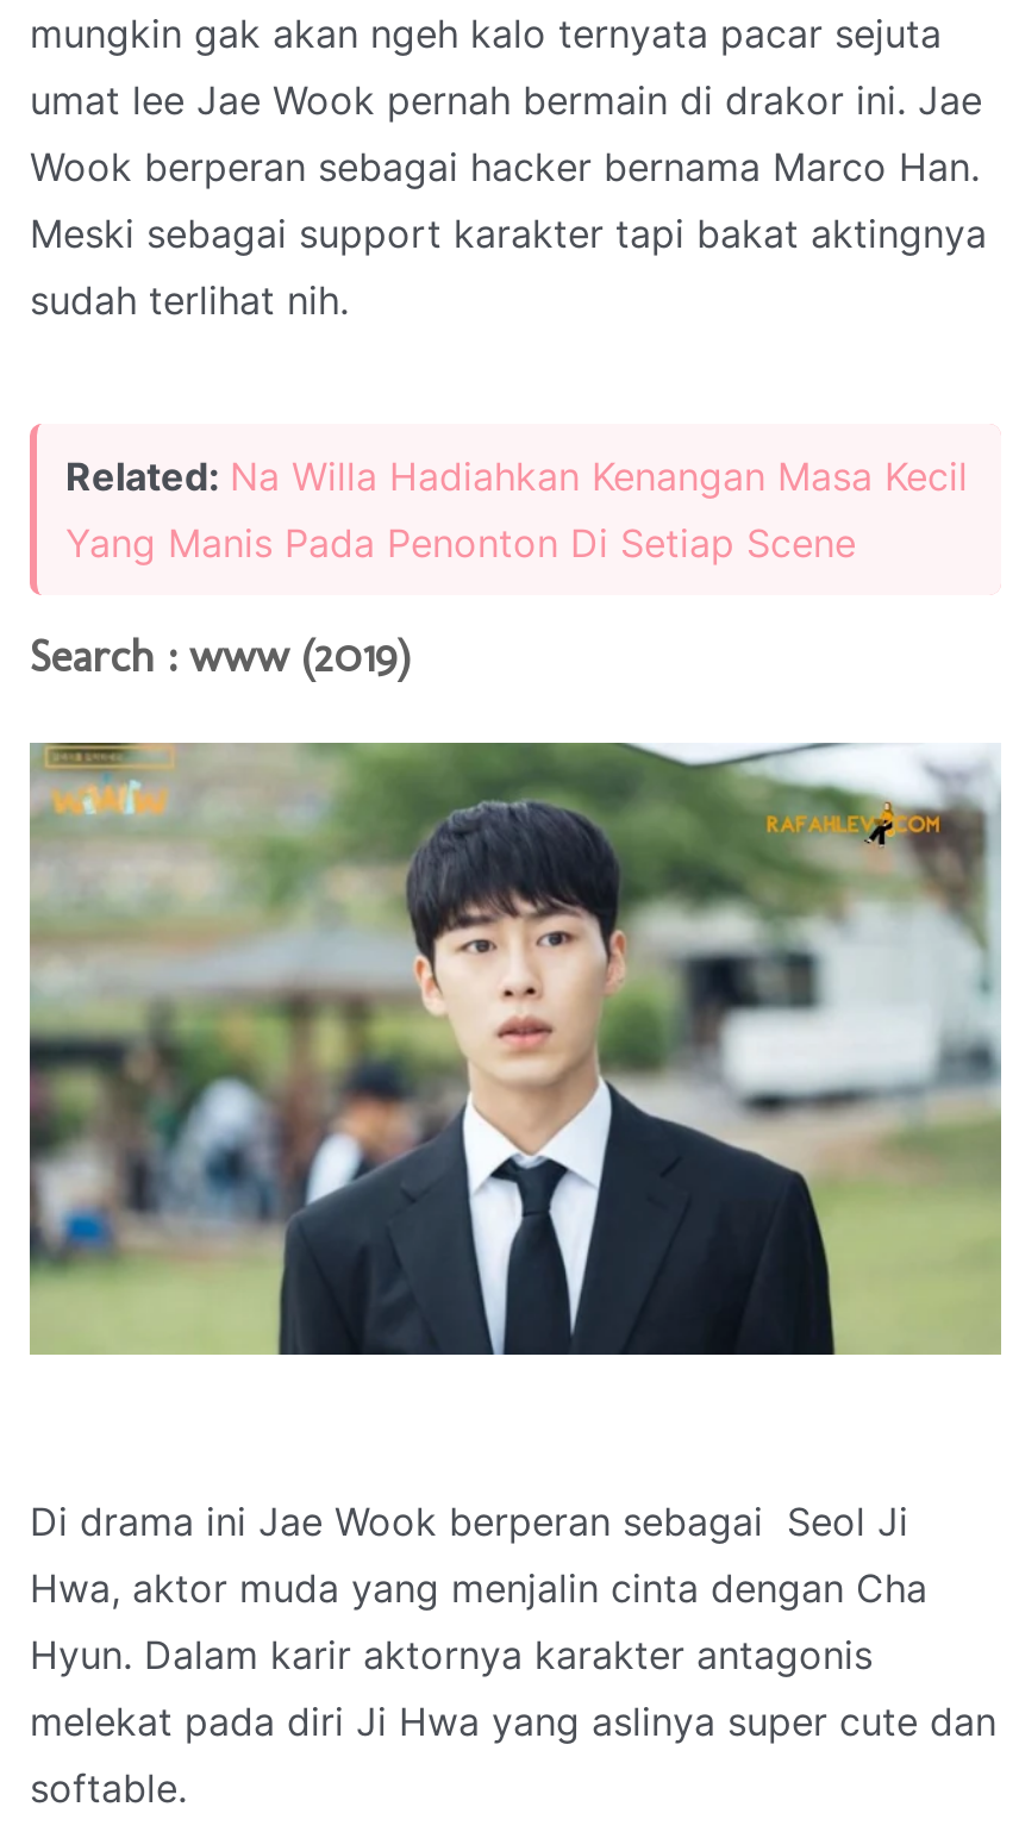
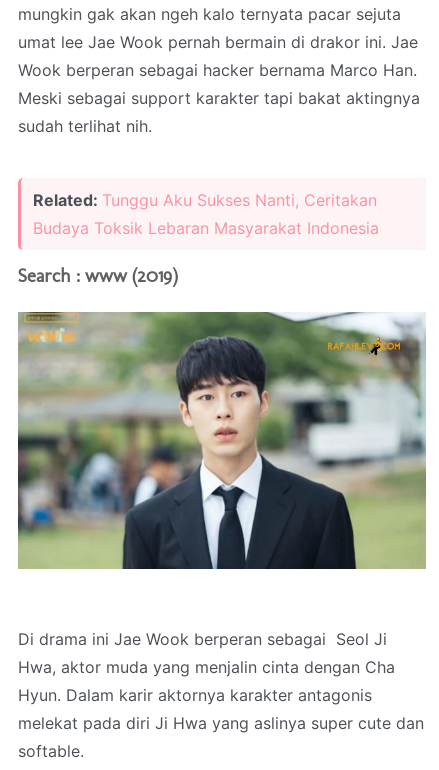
[65,452,968,567] Related: Na Willa Hadiahkan Kenangan Masa Kecil | Yang Manis Pada Penonton Di Setiap Scene -> [33,190,379,238] Related: Tunggu Aku Sukses Nanti, Ceritakan | Budaya Toksik Lebaran Masyarakat Indonesia

